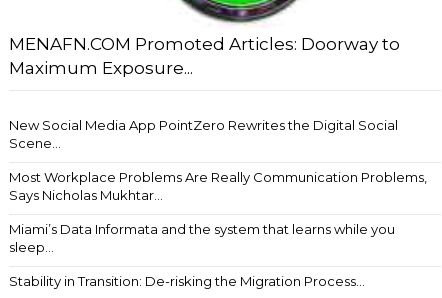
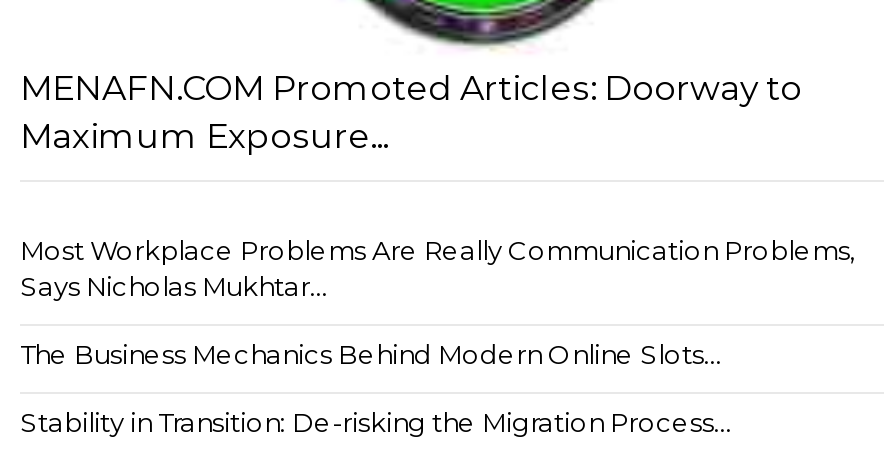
[9,117,398,151] New Social Media App PointZero Rewrites the Digital Social | Scene... -> none
[9,221,395,255] Miami’s Data Informata and the system that learns while you | sleep... -> [20,339,722,371] The Business Mechanics Behind Modern Online Slots...

